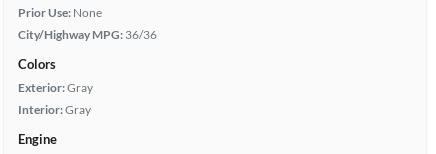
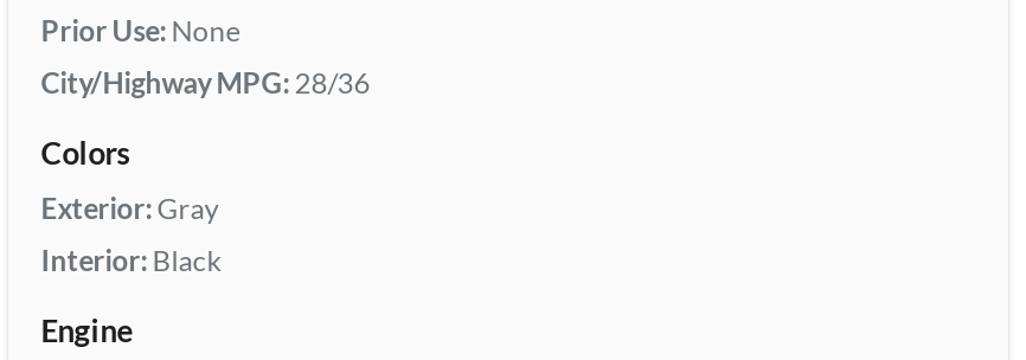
[18,27,157,42] City/Highway MPG: 36/36 -> [41,65,370,101] City/Highway MPG: 28/36
[18,102,91,117] Interior: Gray -> [41,243,221,278] Interior: Black

